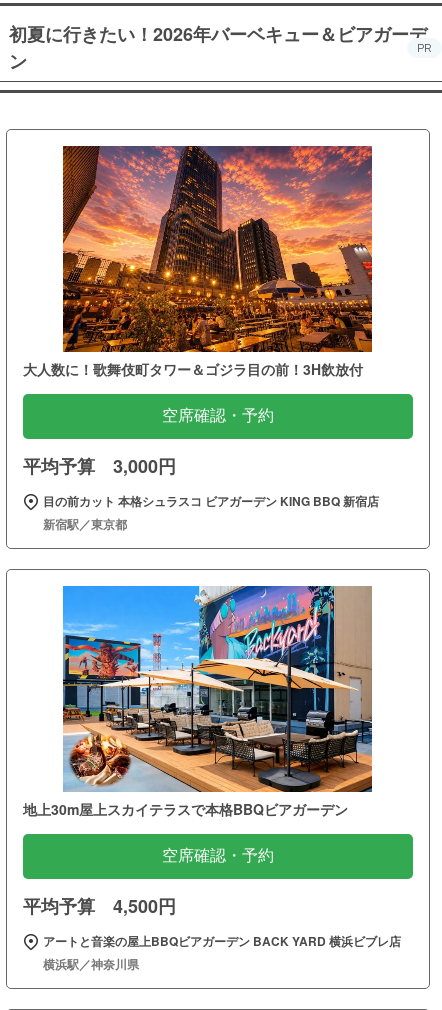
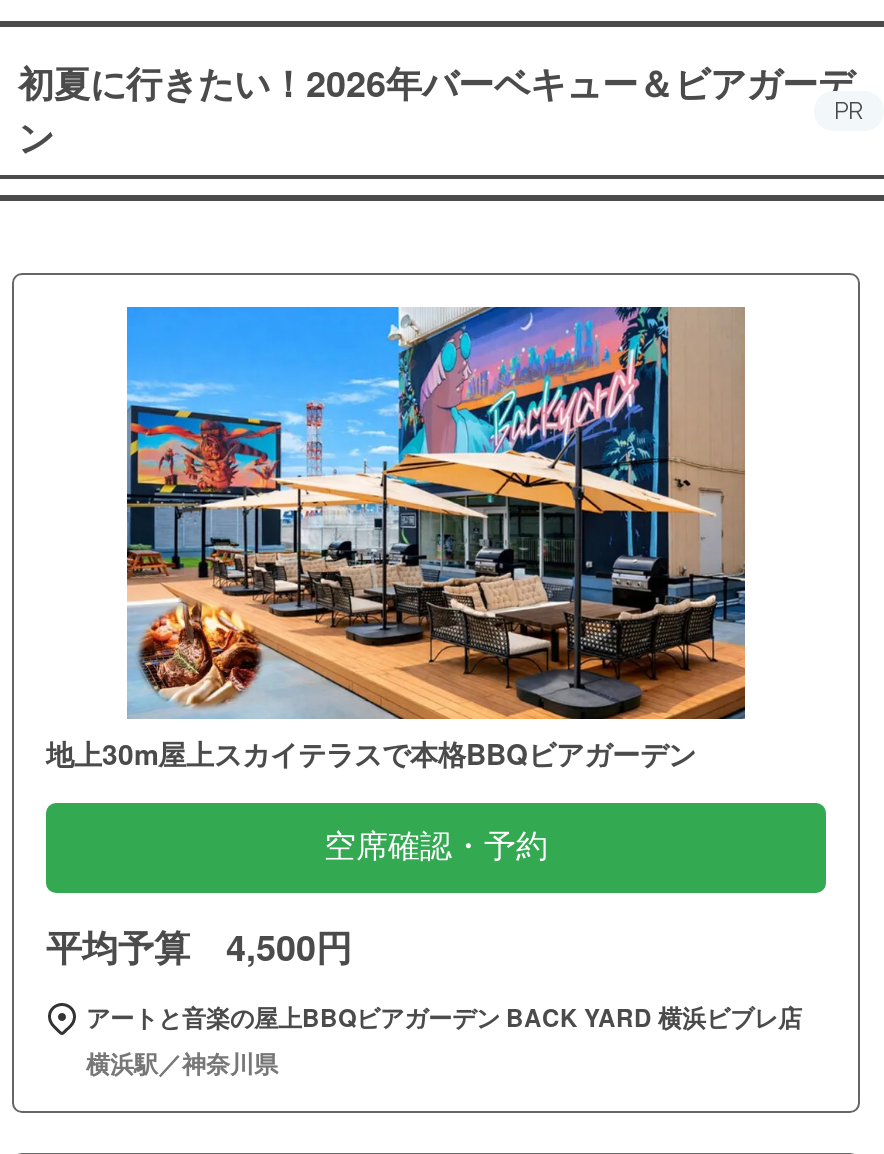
[23,145,379,533] [image] | 大人数に！歌舞伎町タワー＆ゴジラ目の前！3H飲放付 | 空席確認・予約 | 平均予算 3,000円 | 目の前カット 本格シュラスコ ビアガーデン KING BBQ 新宿店 | 新宿駅／東京都 -> none

